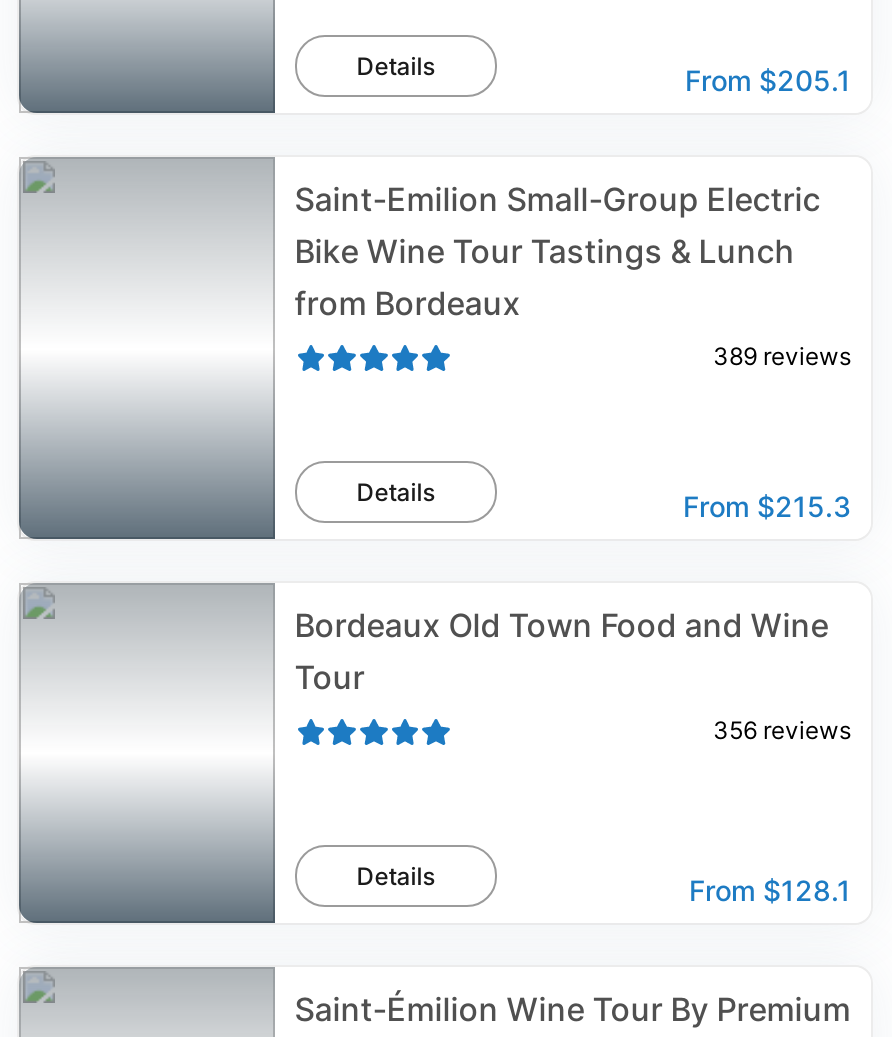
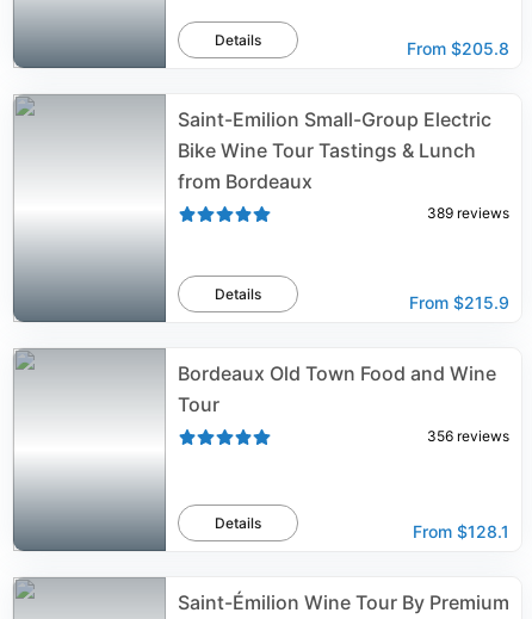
[685,63,851,97] From $205.1 -> [407,38,509,58] From $205.8
[683,489,851,523] From $215.3 -> [409,292,509,312] From $215.9

